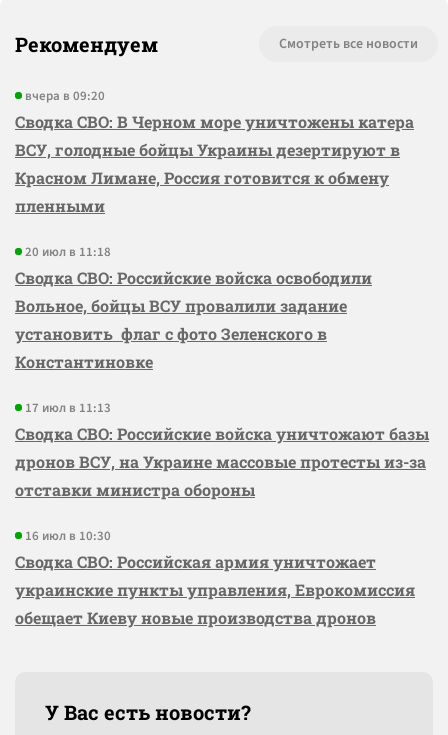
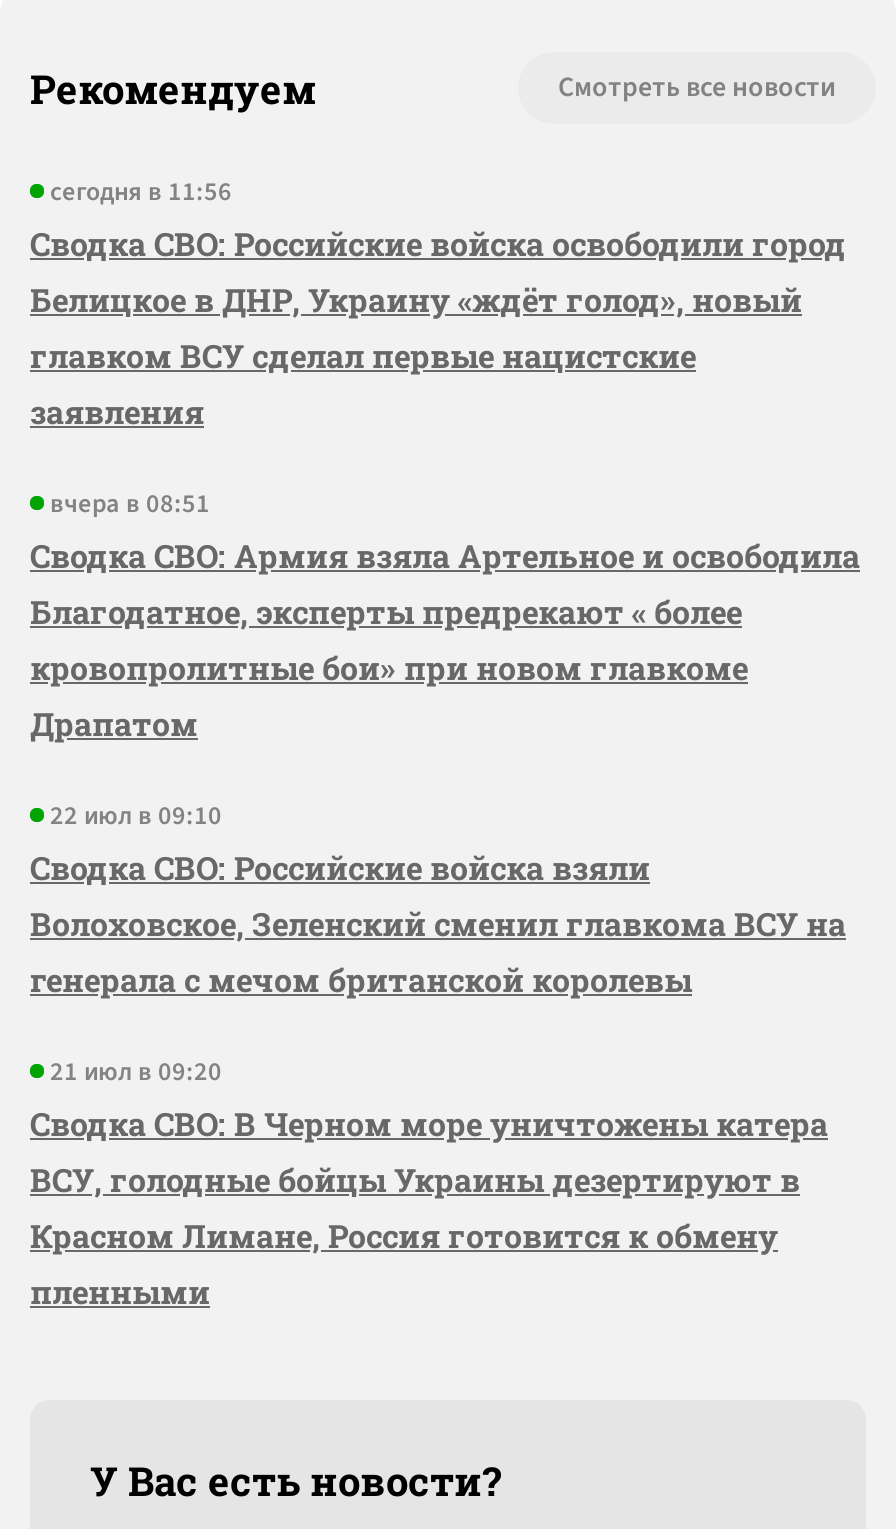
[25,87,105,105] вчера в 09:20 -> [30,174,860,1090] сегодня в 11:56 | Сводка СВО: Российские войска освободили город | Белицкое в ДНР, Украину «ждёт голод», новый | главком ВСУ сделал первые нацистские | заявления | вчера в 08:51 | Сводка СВО: Армия взяла Артельное и освободила | Благодатное, эксперты предрекают « более | кровопролитные бои» при новом главкоме | Драпатом | 22 июл в 09:10 | Сводка СВО: Российские войска взяли | Волоховское, Зеленский сменил главкома ВСУ на | генерала с мечом британской королевы | 21 июл в 09:20
moved [15,111,414,216] -> [30,1102,828,1312]: Сводка СВО: В Черном море уничтожены катера | ВСУ, голодные бойцы Украины дезертируют в | Красном Лимане, Россия готовится к обмену | пленными
[15,243,429,628] 20 июл в 11:18 | Сводка СВО: Российские войска освободили | Вольное, бойцы ВСУ провалили задание | установить флаг с фото Зеленского в | Константиновке | 17 июл в 11:13 | Сводка СВО: Российские войска уничтожают базы | дронов ВСУ, на Украине массовые протесты из-за | отставки министра обороны | 16 июл в 10:30 | Сводка СВО: Российская армия уничтожает | украинские пункты управления, Еврокомиссия | обещает Киеву новые производства дронов -> none

